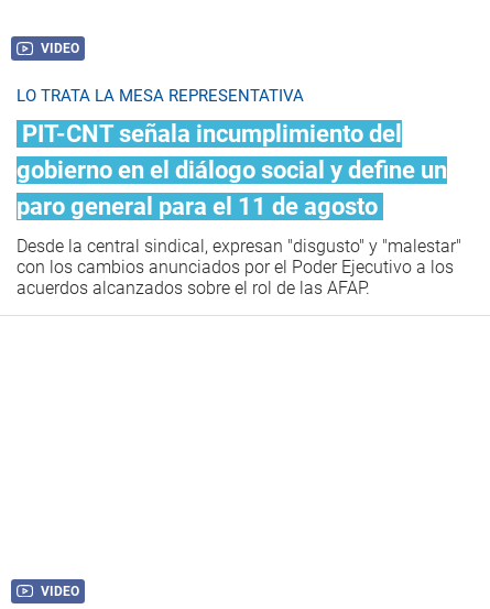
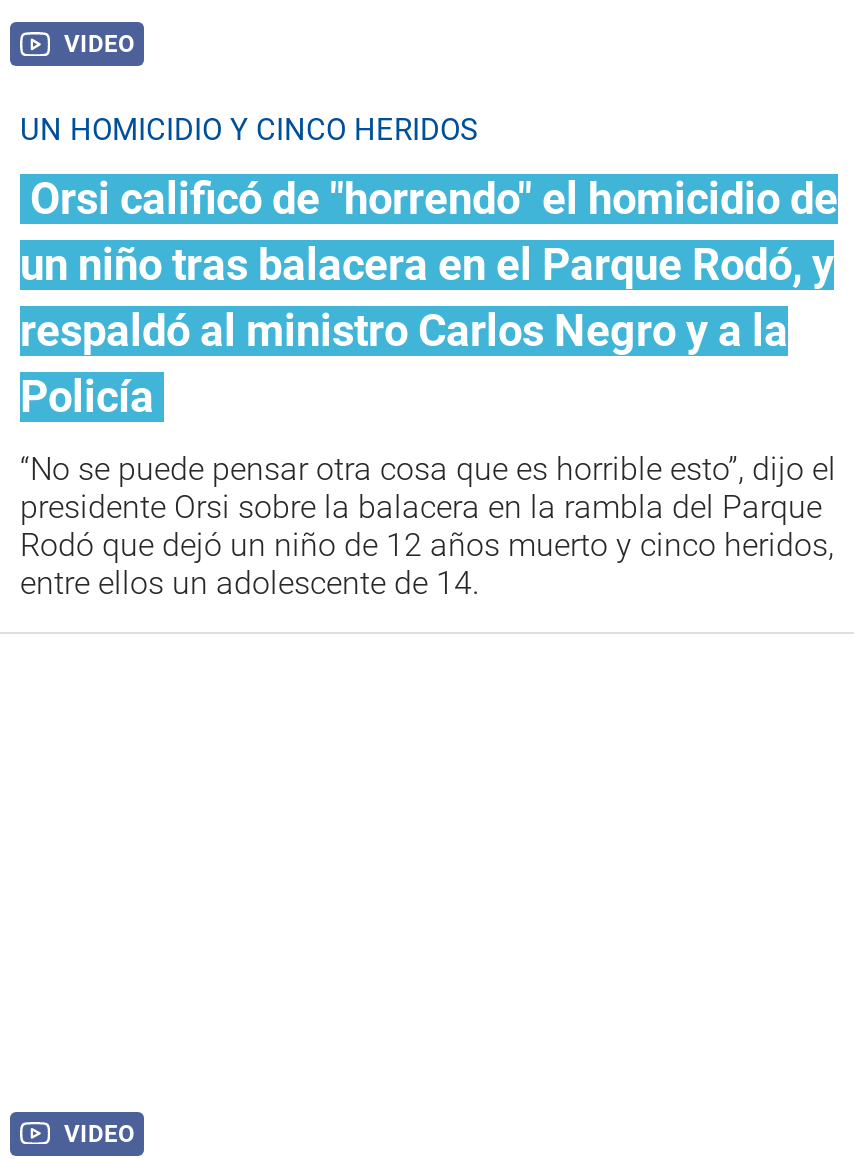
[17,86,304,106] LO TRATA LA MESA REPRESENTATIVA -> [20,112,478,148] UN HOMICIDIO Y CINCO HERIDOS
[17,120,447,220] PIT-CNT señala incumplimiento del | gobierno en el diálogo social y define un | paro general para el 11 de agosto -> [20,174,838,422] Orsi calificó de "horrendo" el homicidio de | un niño tras balacera en el Parque Rodó, y | respaldó al ministro Carlos Negro y a la | Policía
[17,236,461,298] Desde la central sindical, expresan "disgusto" y "malestar" | con los cambios anunciados por el Poder Ejecutivo a los | acuerdos alcanzados sobre el rol de las AFAP. -> [20,450,836,602] “No se puede pensar otra cosa que es horrible esto”, dijo el | presidente Orsi sobre la balacera en la rambla del Parque | Rodó que dejó un niño de 12 años muerto y cinco heridos, | entre ellos un adolescente de 14.

